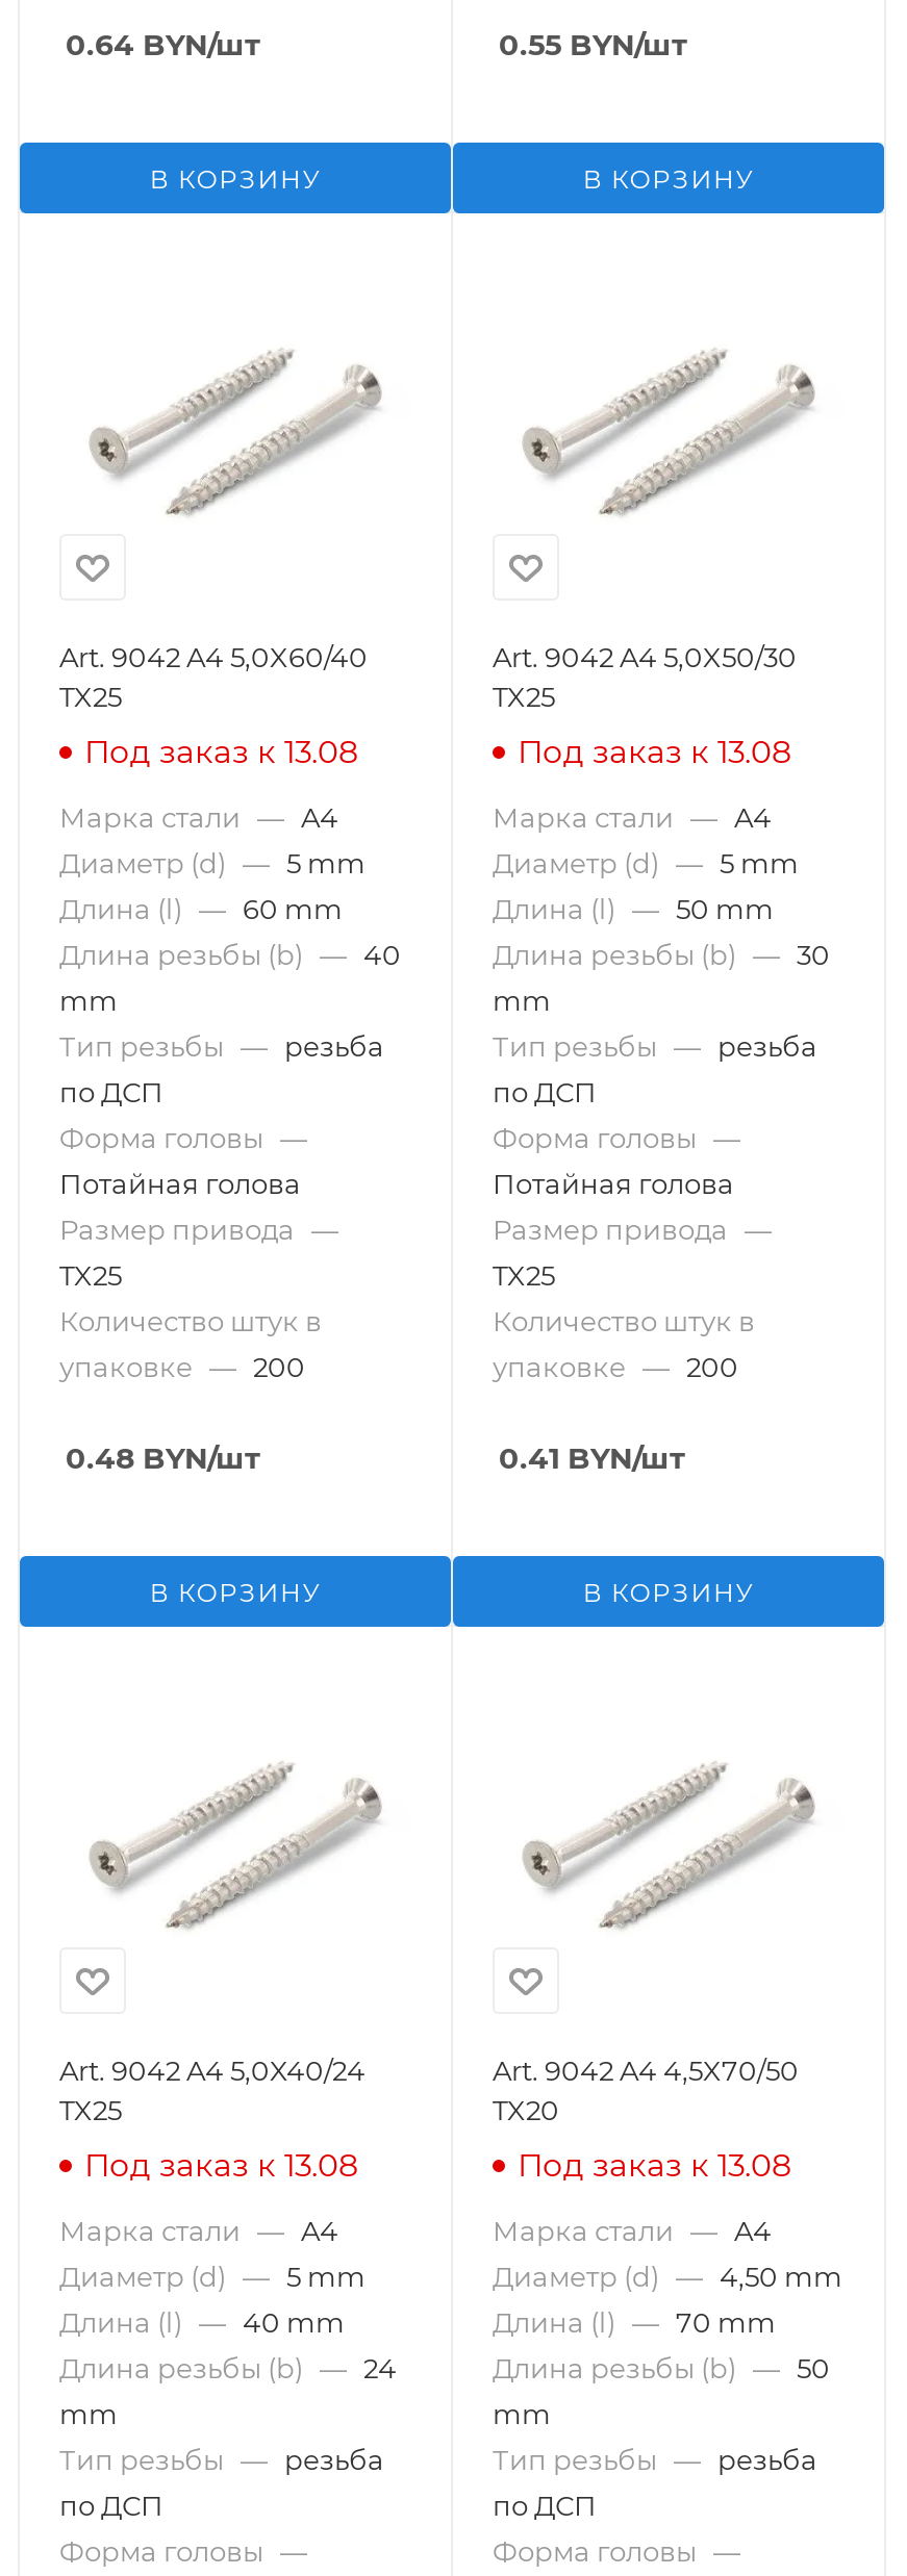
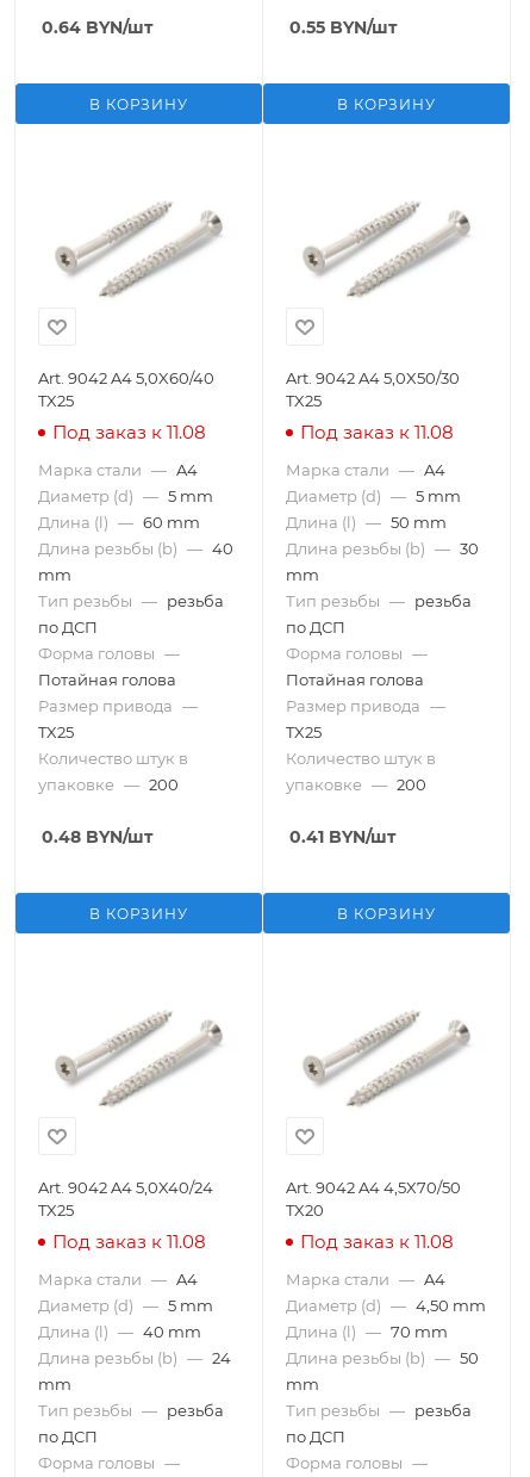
[84,732,359,771] Под заказ к 13.08 -> [52,421,206,444] Под заказ к 11.08
[518,732,792,771] Под заказ к 13.08 -> [300,421,454,444] Под заказ к 11.08
[84,2146,359,2185] Под заказ к 13.08 -> [52,1230,206,1253] Под заказ к 11.08
[518,2146,792,2185] Под заказ к 13.08 -> [300,1230,454,1253] Под заказ к 11.08

